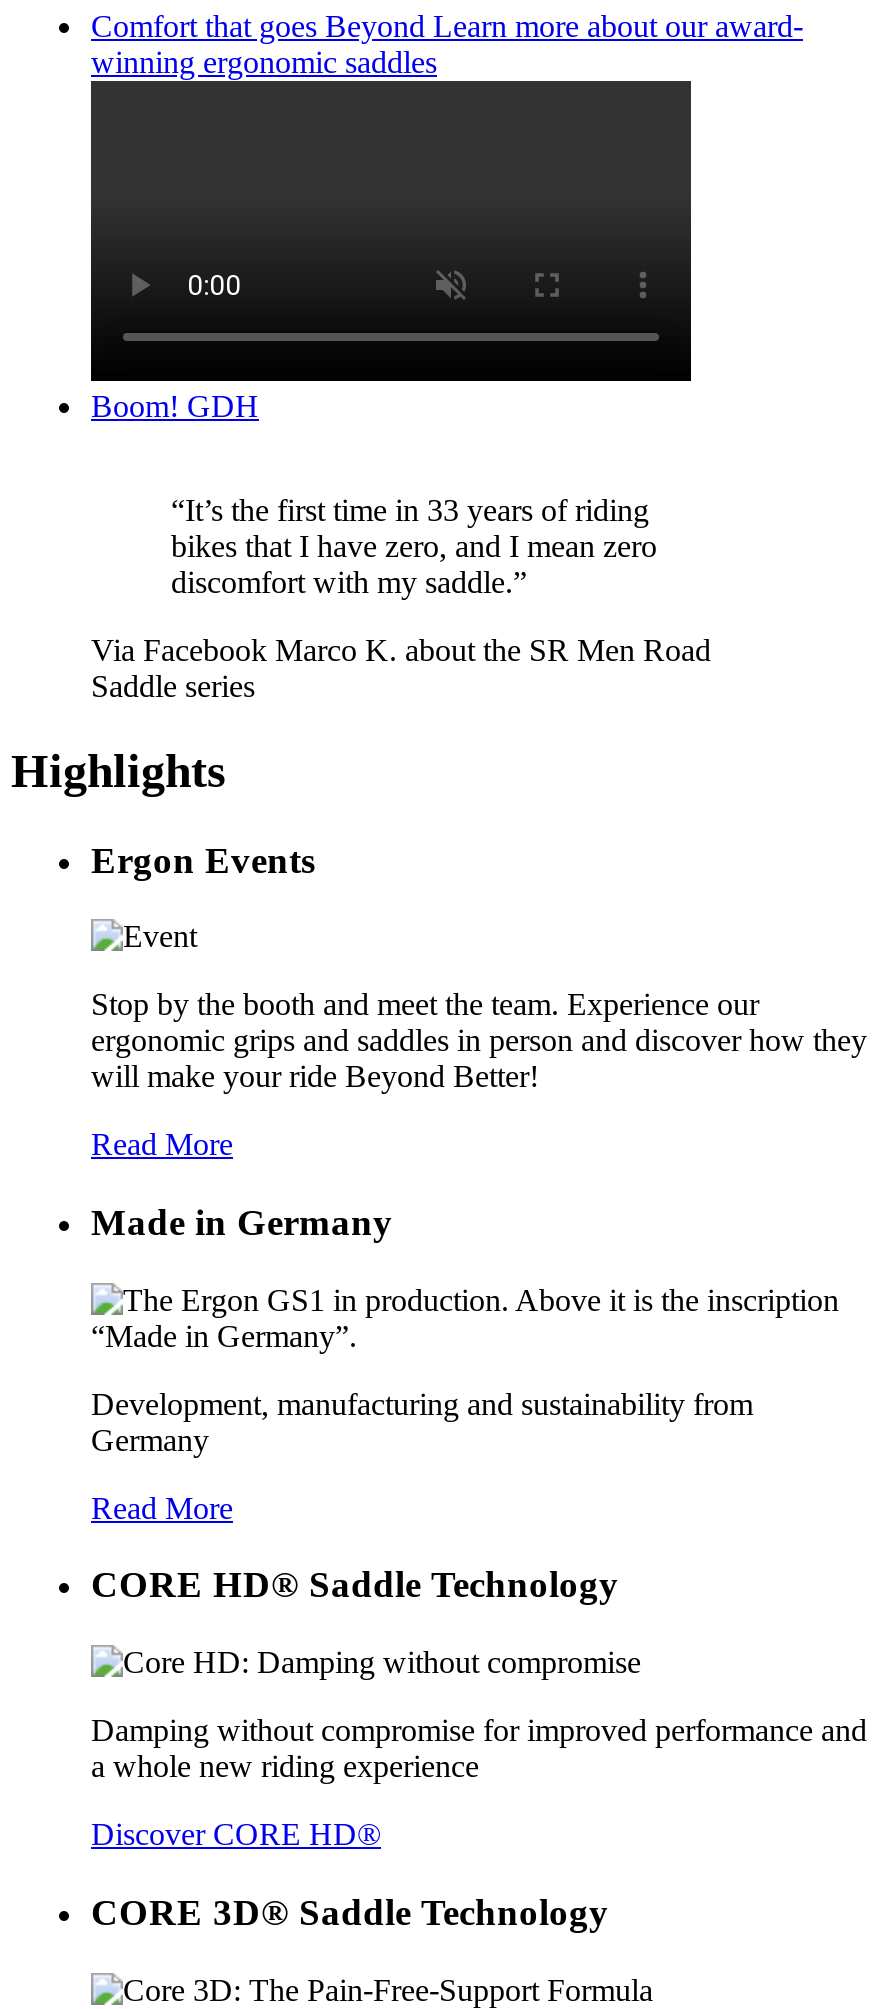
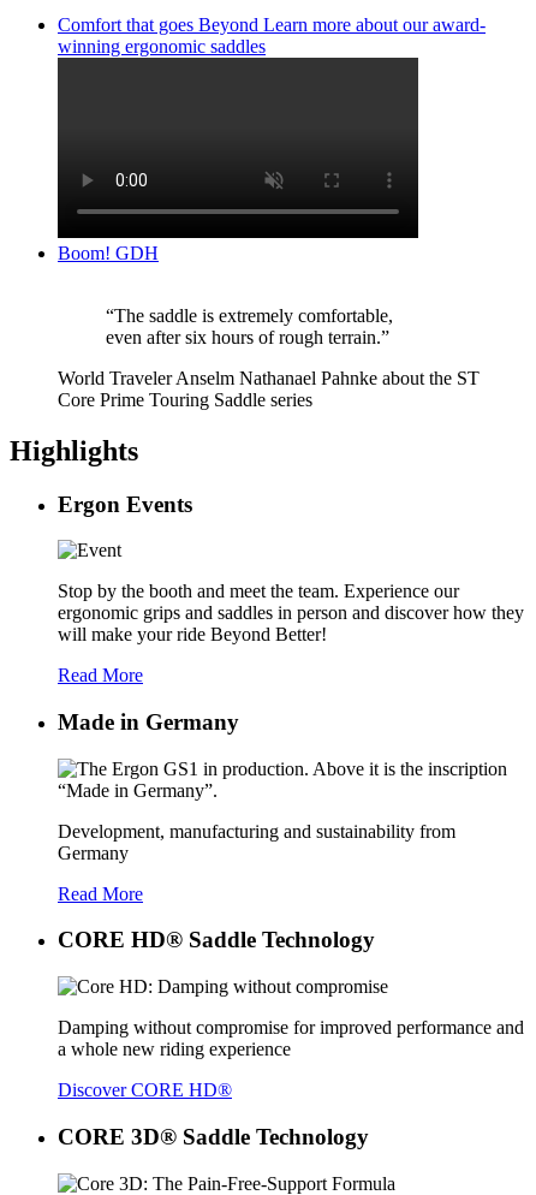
[171,493,657,599] “It’s the first time in 33 years of riding | bikes that I have zero, and I mean zero | discomfort with my saddle.” -> [106,305,393,347] “The saddle is extremely comfortable, | even after six hours of rough terrain.”
[91,633,711,703] Via Facebook Marco K. about the SR Men Road | Saddle series -> [58,368,480,410] World Traveler Anselm Nathanael Pahnke about the ST | Core Prime Touring Saddle series

